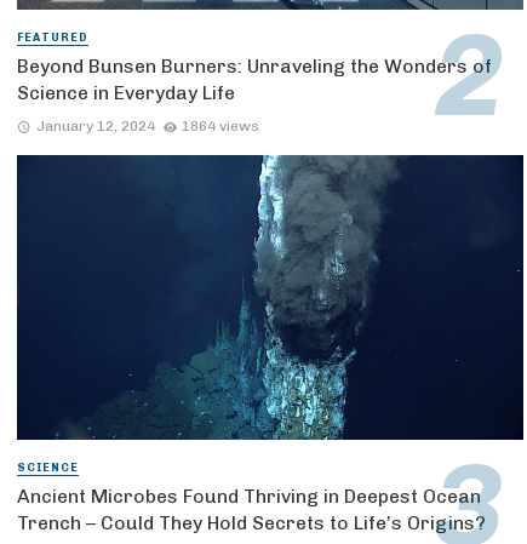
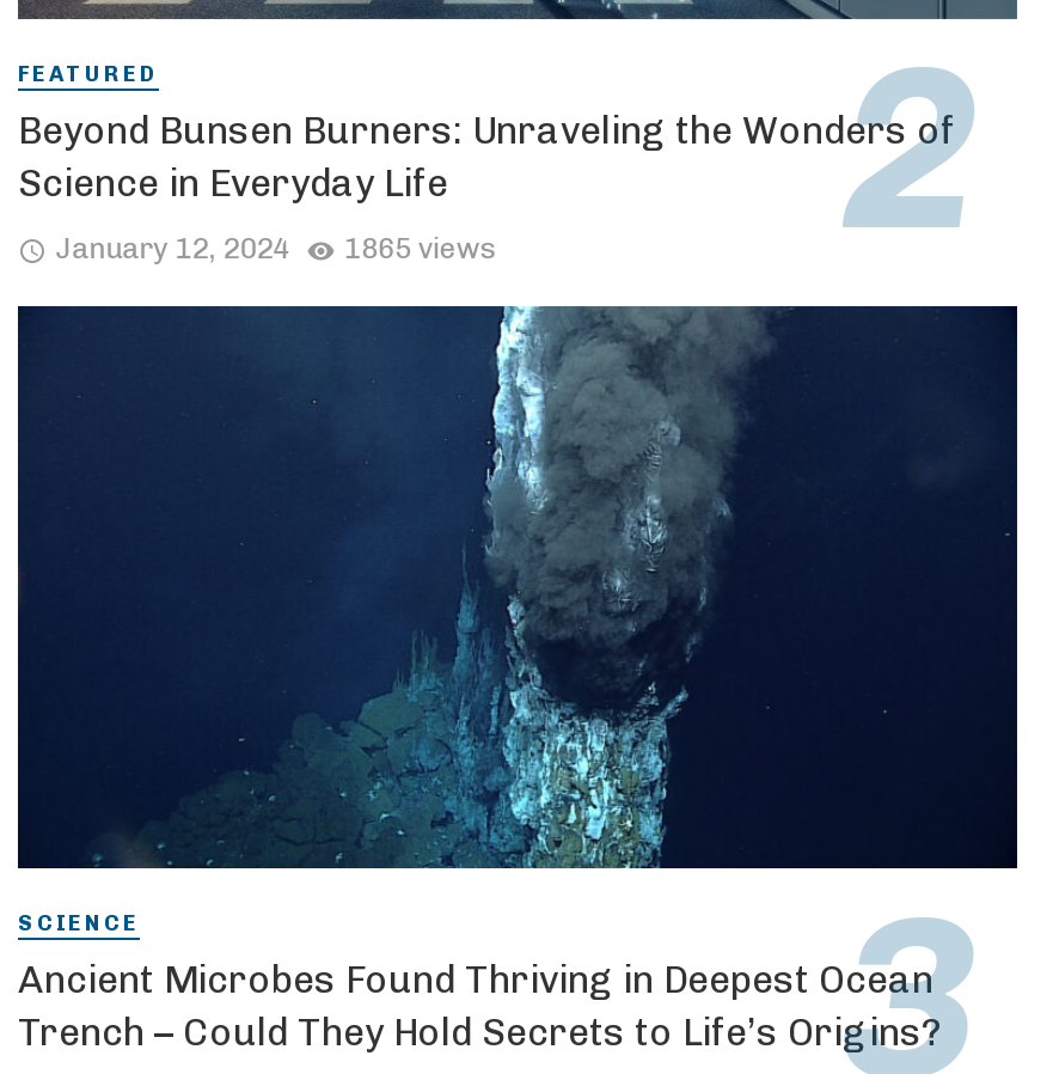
[36,117,260,134] January 12, 2024 1864 views -> [55,231,497,265] January 12, 2024 1865 views

